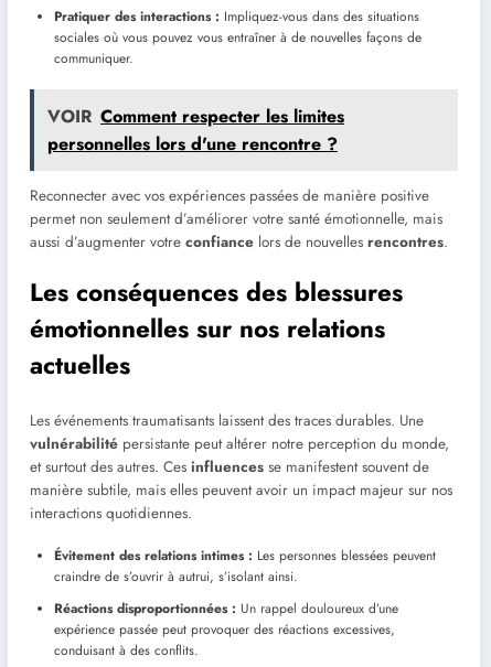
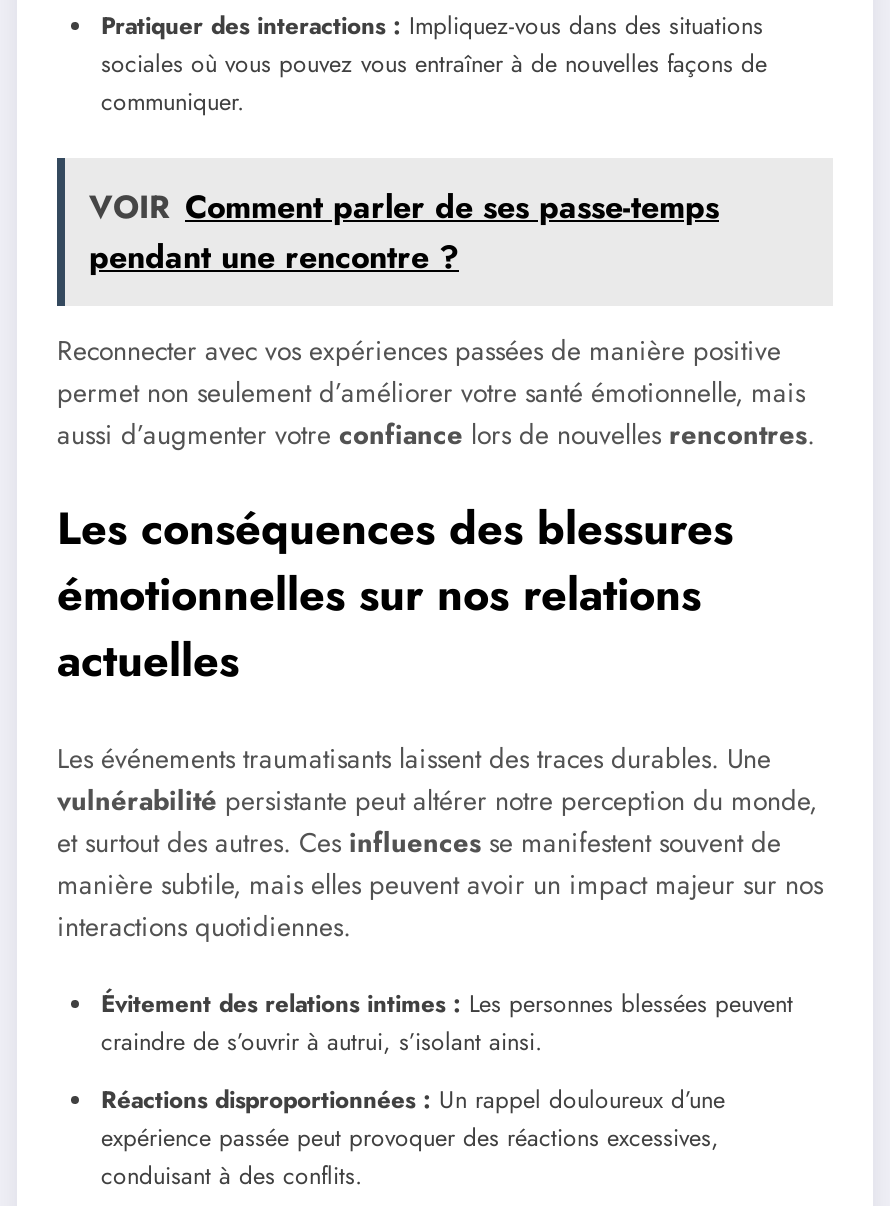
[47,104,344,157] VOIR Comment respecter les limites | personnelles lors d'une rencontre ? -> [89,185,719,281] VOIR Comment parler de ses passe-temps | pendant une rencontre ?

